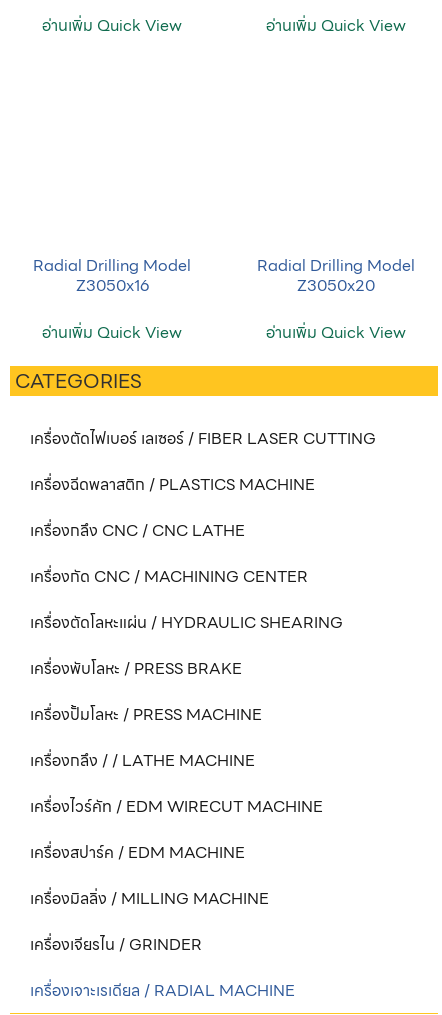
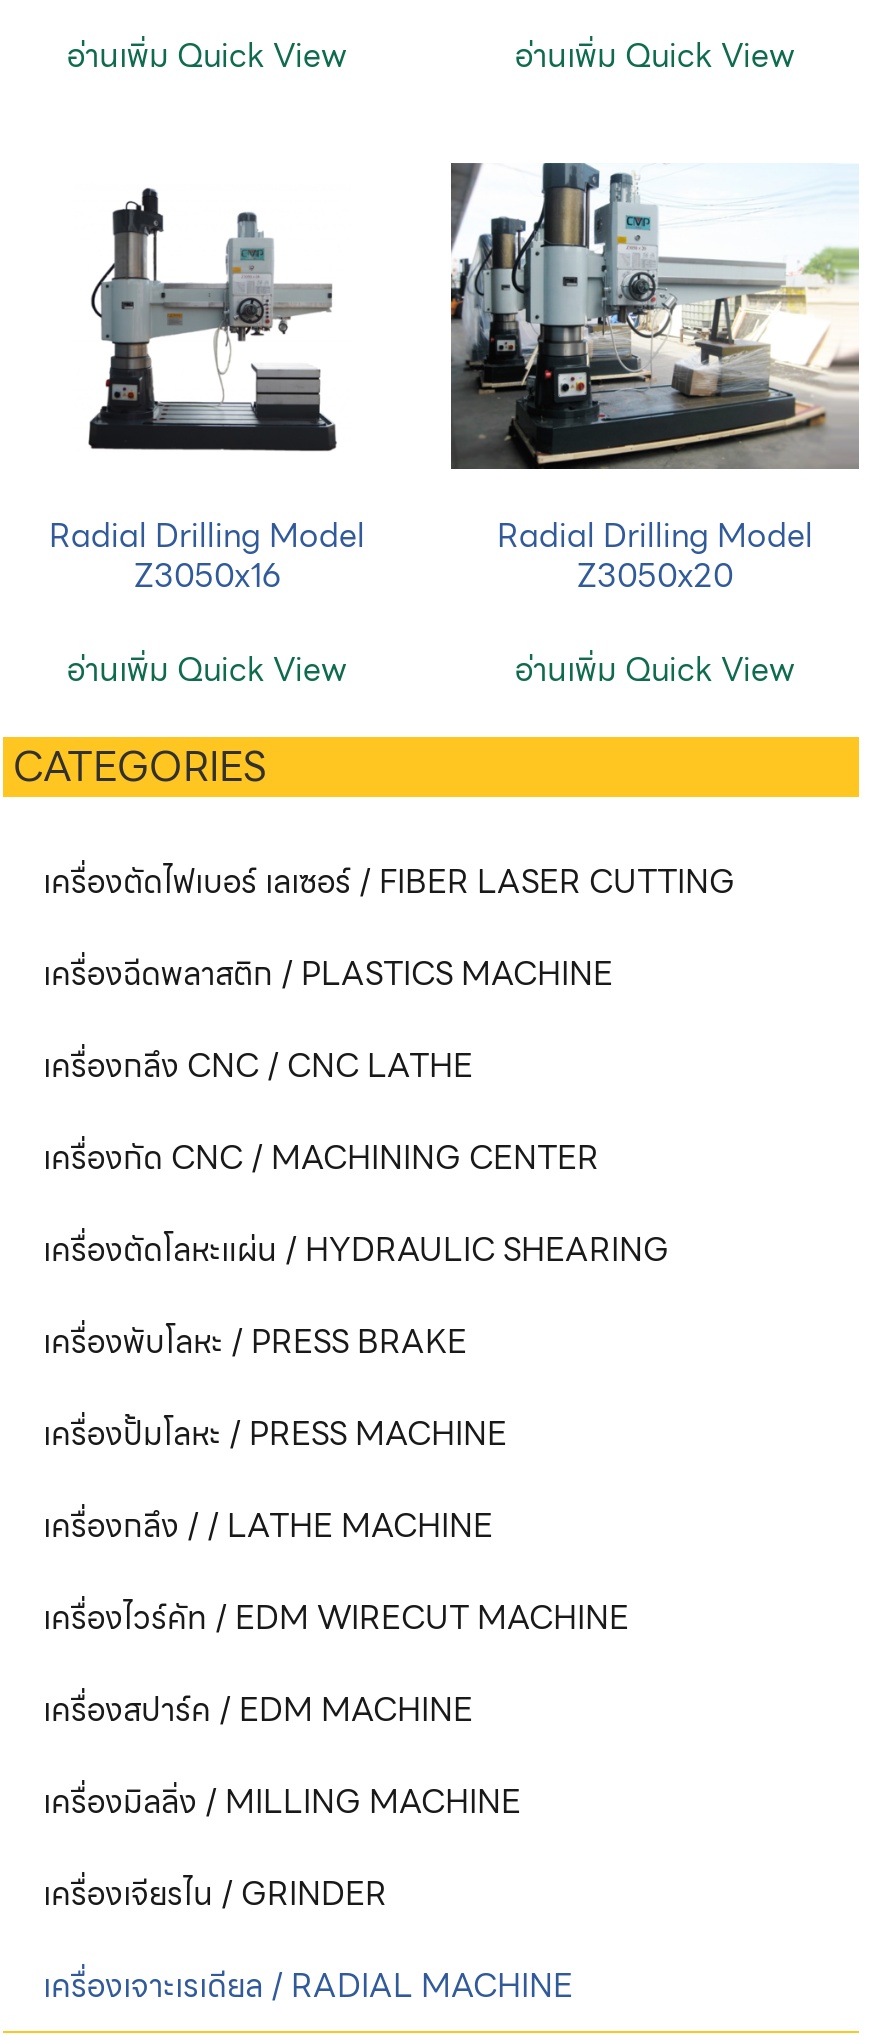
none -> [87,187,339,453] [image]
none -> [449,161,861,471] [image]

